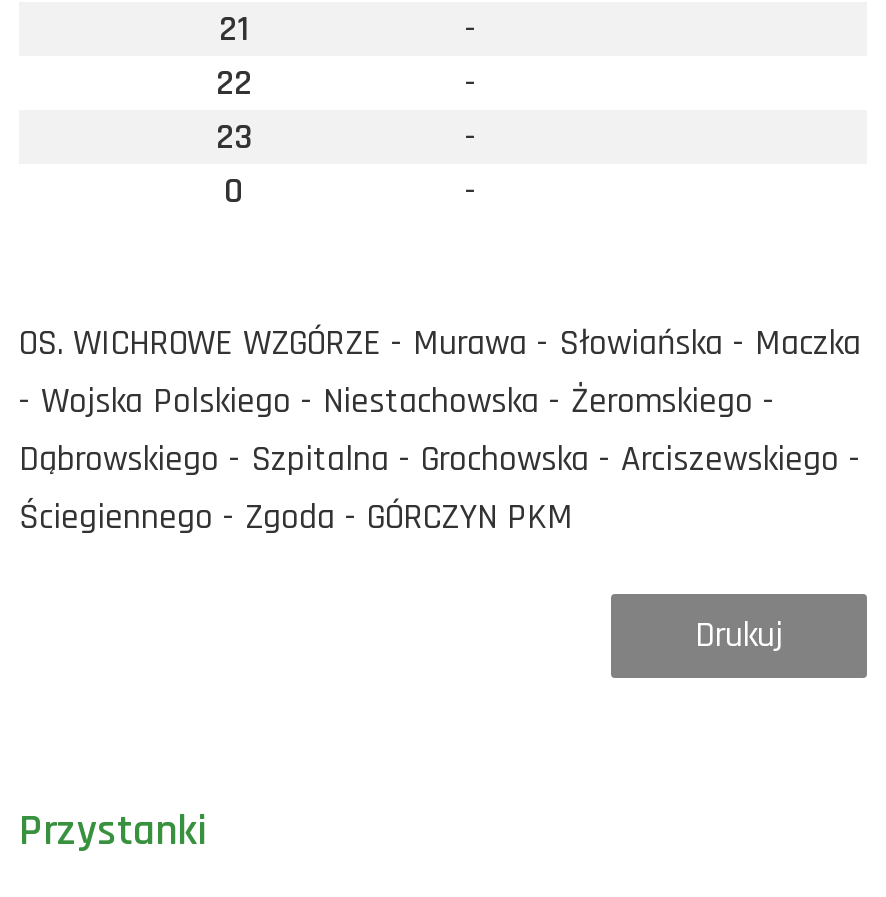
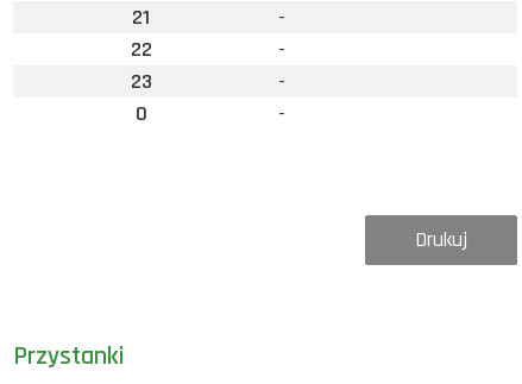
[19,320,861,540] OS. WICHROWE WZGÓRZE - Murawa - Słowiańska - Maczka | - Wojska Polskiego - Niestachowska - Żeromskiego - | Dąbrowskiego - Szpitalna - Grochowska - Arciszewskiego - | Ściegiennego - Zgoda - GÓRCZYN PKM -> none

